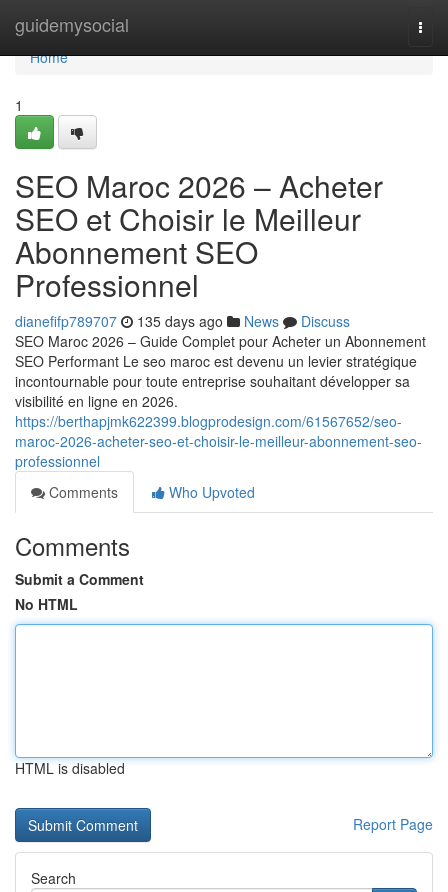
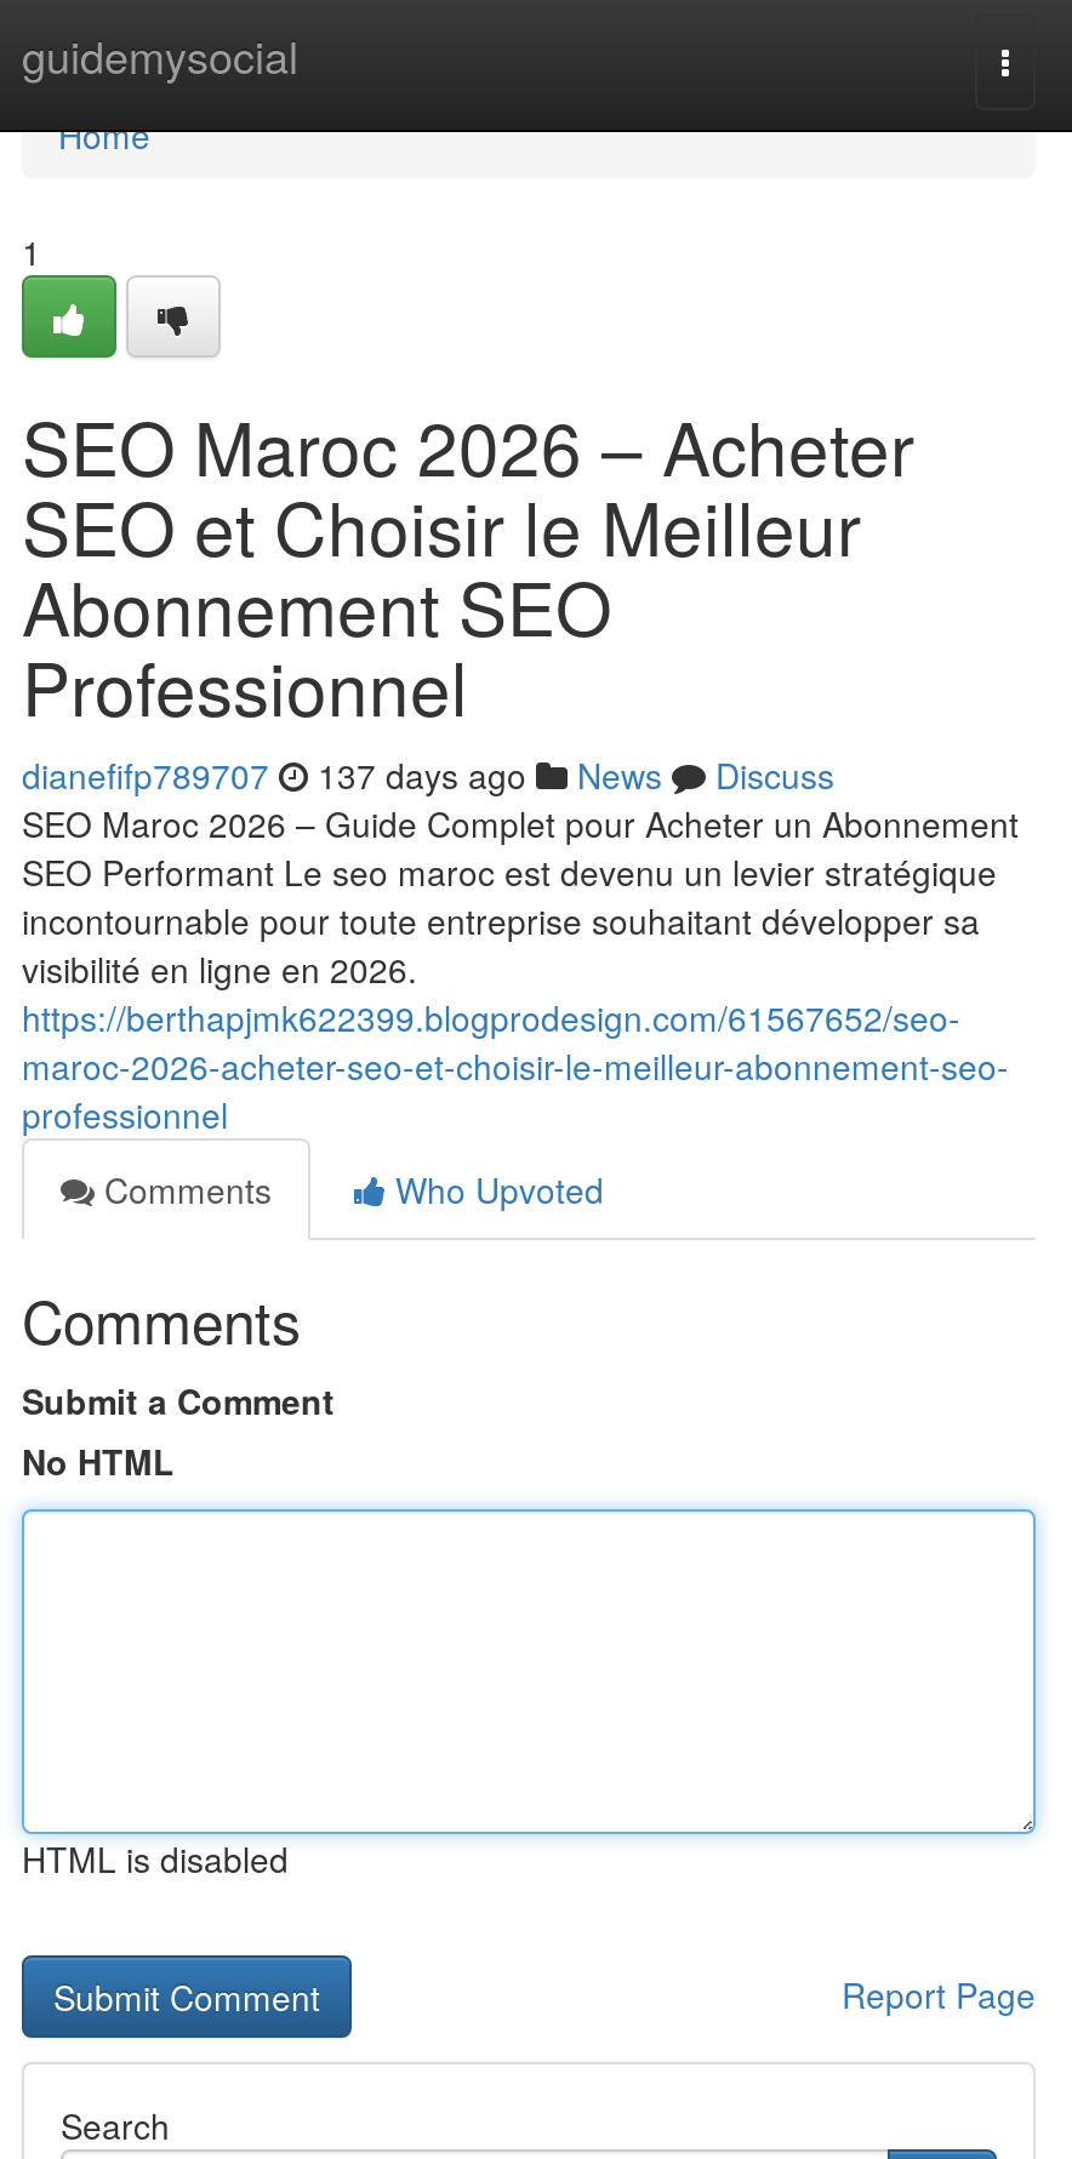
[15,311,350,331] dianefifp789707 135 days ago News Discuss -> [22,750,834,799] dianefifp789707 137 days ago News Discuss

